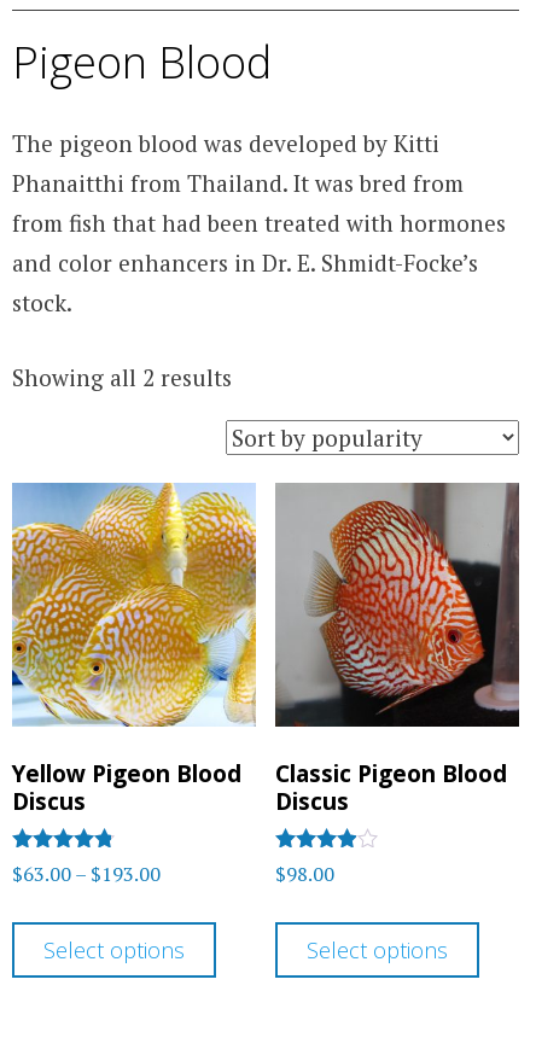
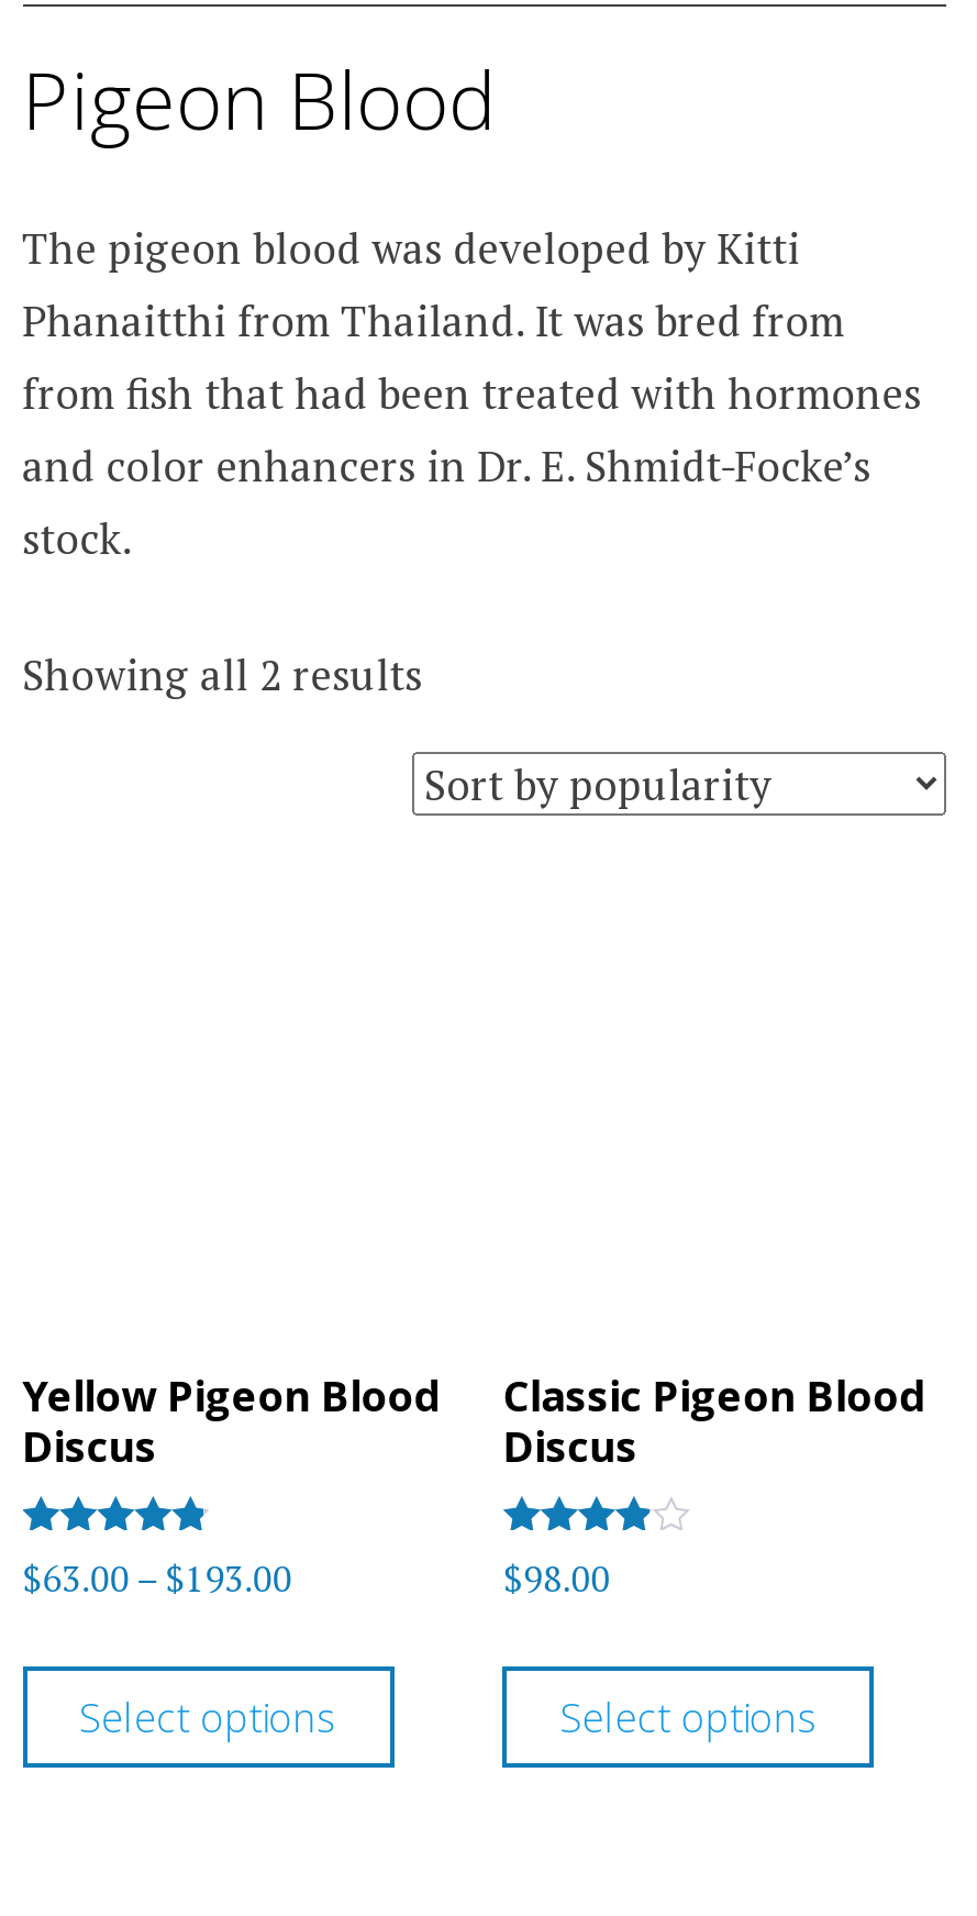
[11,482,257,728] [image] -> none
[274,482,520,728] [image] -> none

